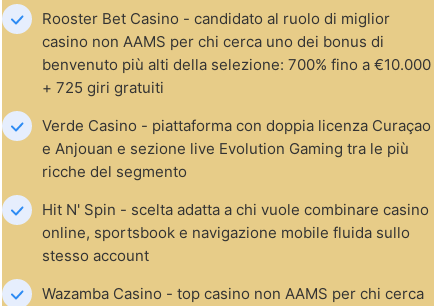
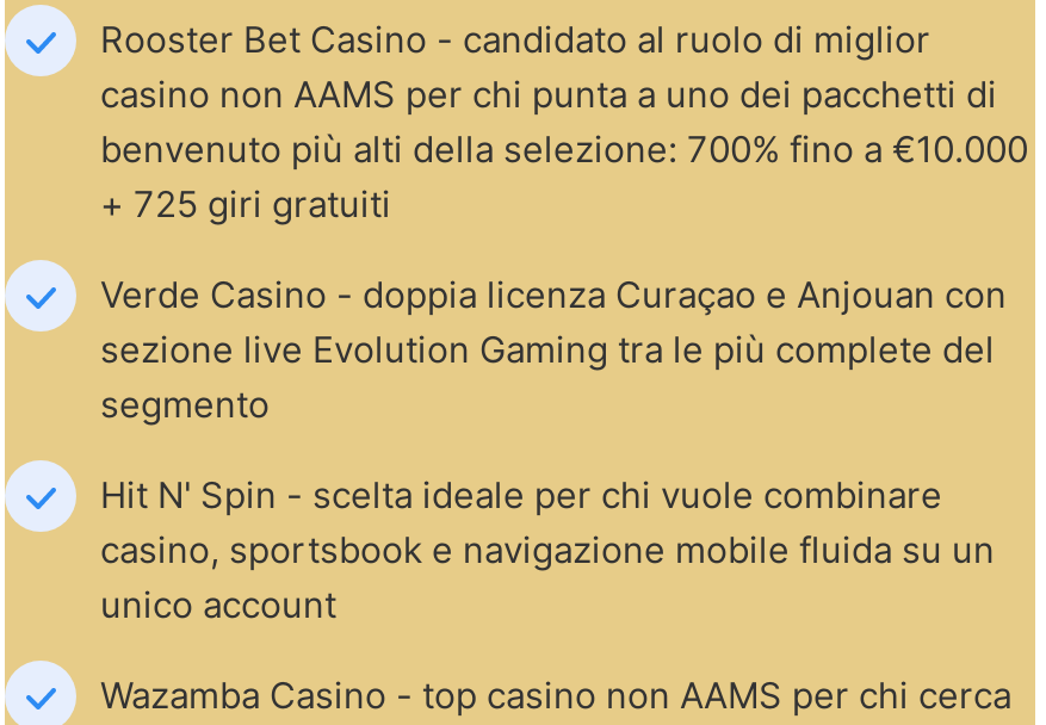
[42,32,384,51] casino non AAMS per chi cerca uno dei bonus di -> [100,72,997,117] casino non AAMS per chi punta a uno dei pacchetti di
[42,116,431,181] Verde Casino - piattaforma con doppia licenza Curaçao | e Anjouan e sezione live Evolution Gaming tra le più | ricche del segmento -> [100,272,1007,427] Verde Casino - doppia licenza Curaçao e Anjouan con | sezione live Evolution Gaming tra le più complete del | segmento
[42,200,429,265] Hit N' Spin - scelta adatta a chi vuole combinare casino | online, sportsbook e navigazione mobile fluida sullo | stesso account -> [100,472,995,627] Hit N' Spin - scelta ideale per chi vuole combinare | casino, sportsbook e navigazione mobile fluida su un | unico account

